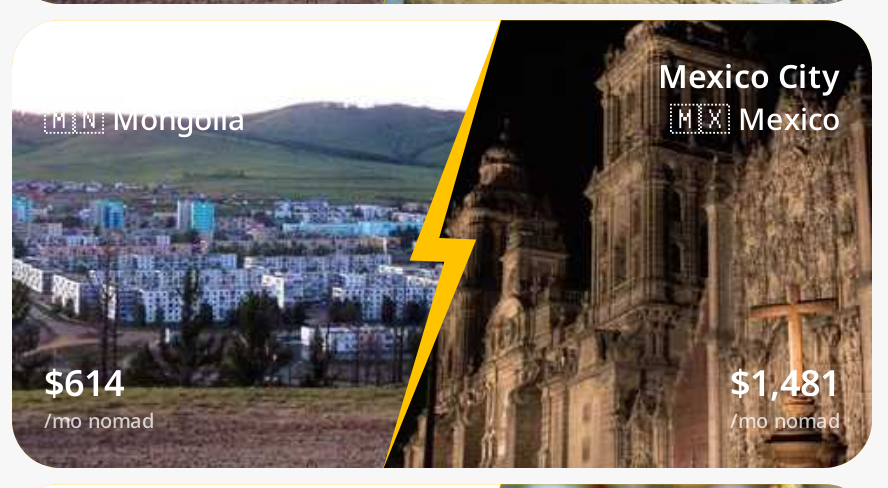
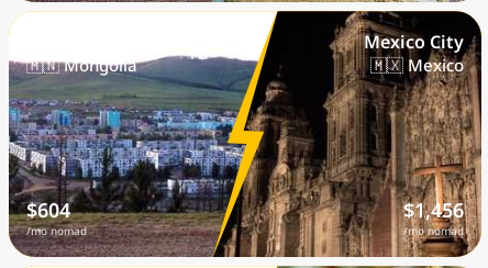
[44,358,124,406] $614 -> [26,197,70,223] $604
[730,358,840,406] $1,481 -> [403,197,464,223] $1,456

